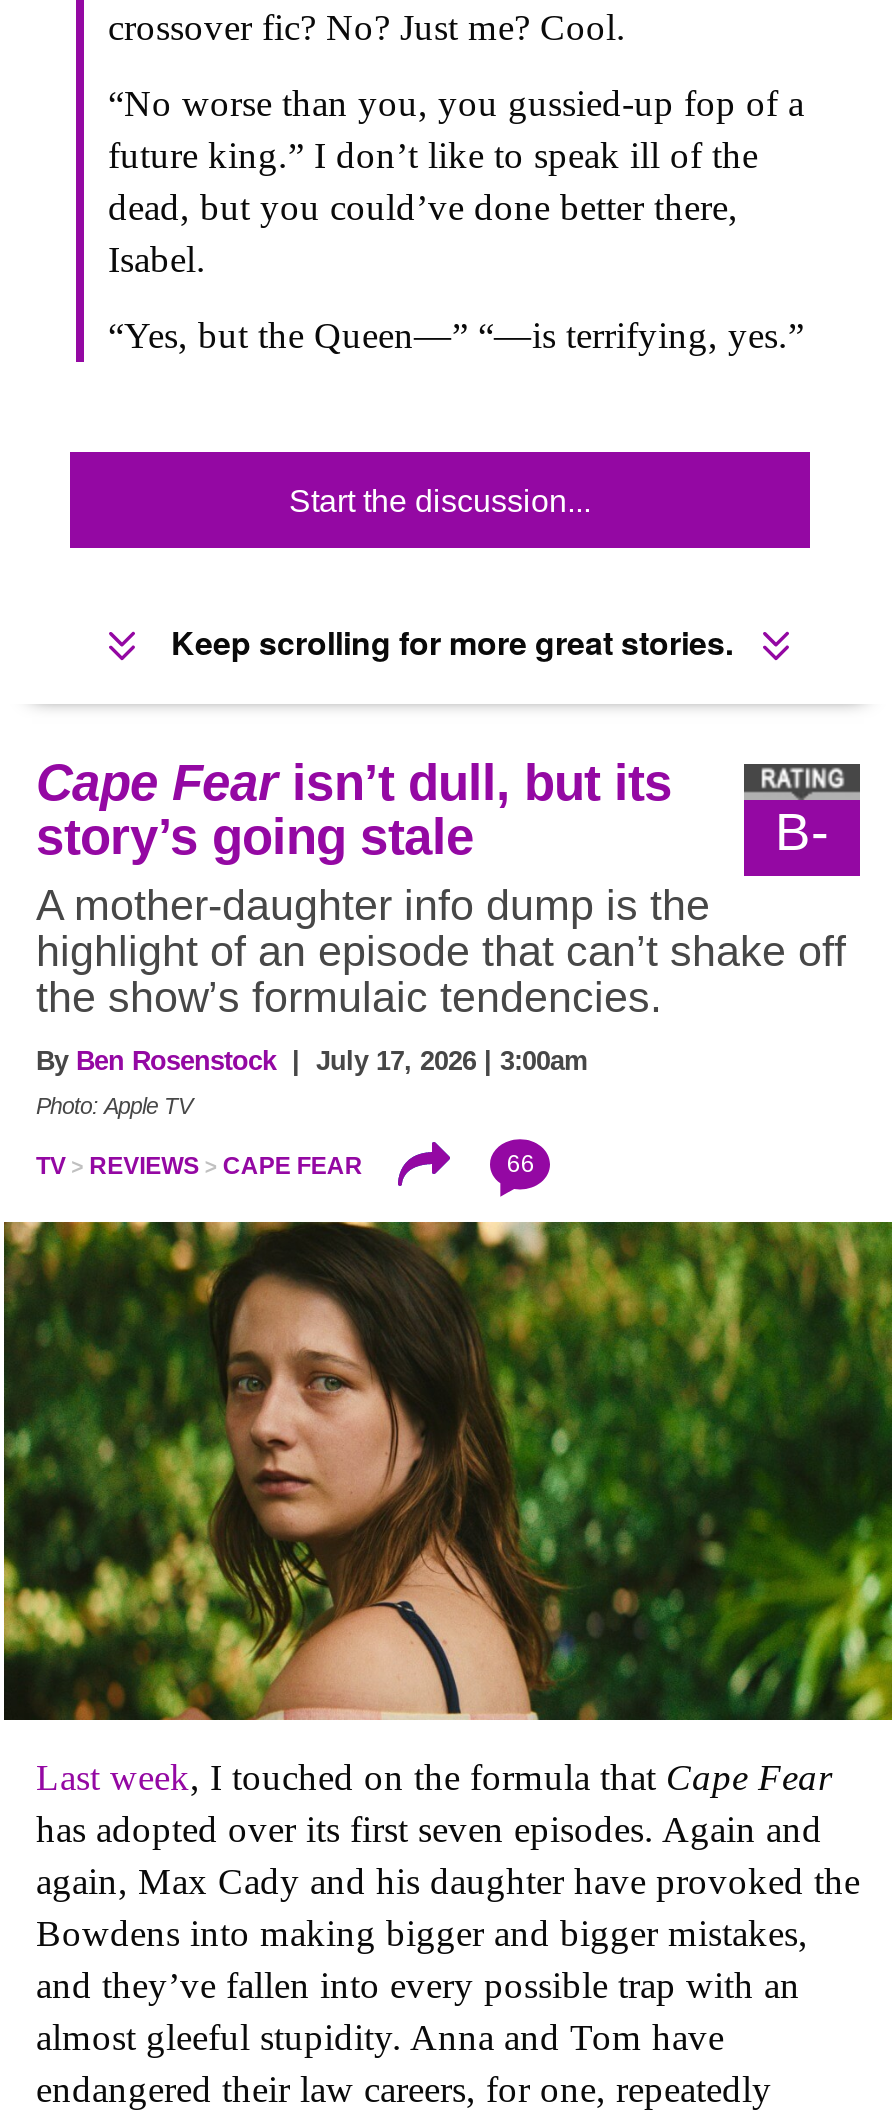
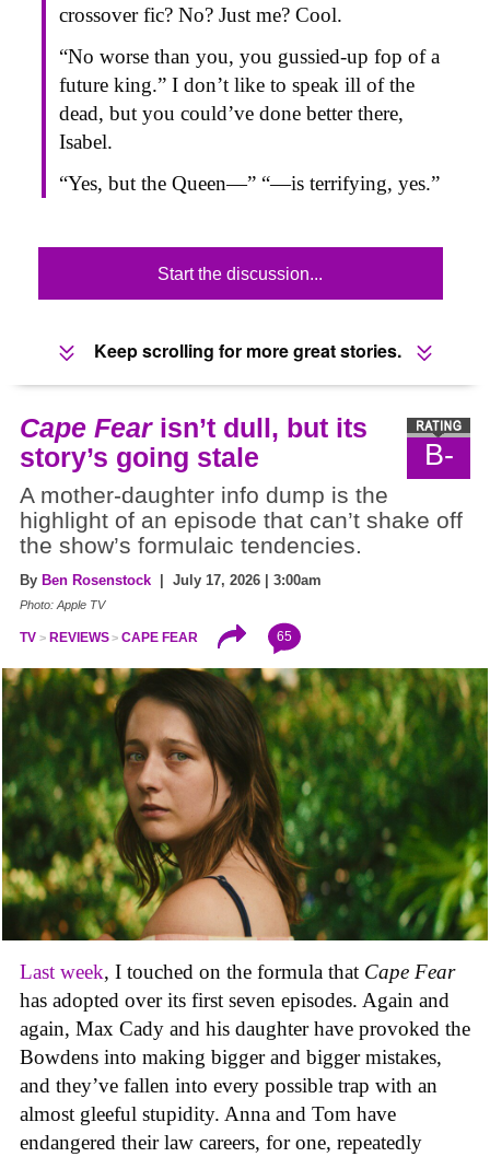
[507,1150,535,1178] 66 -> [277,629,292,644] 65

